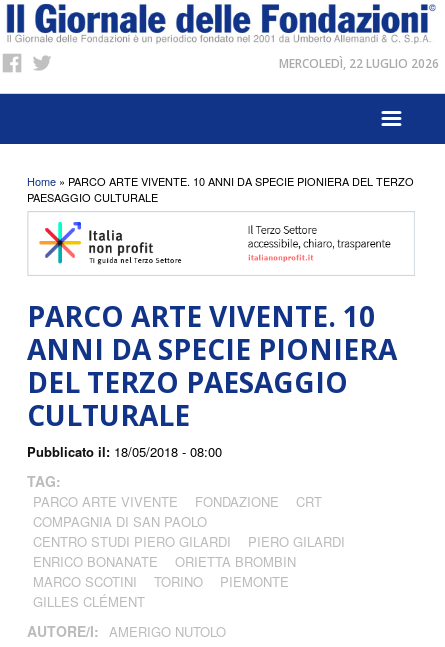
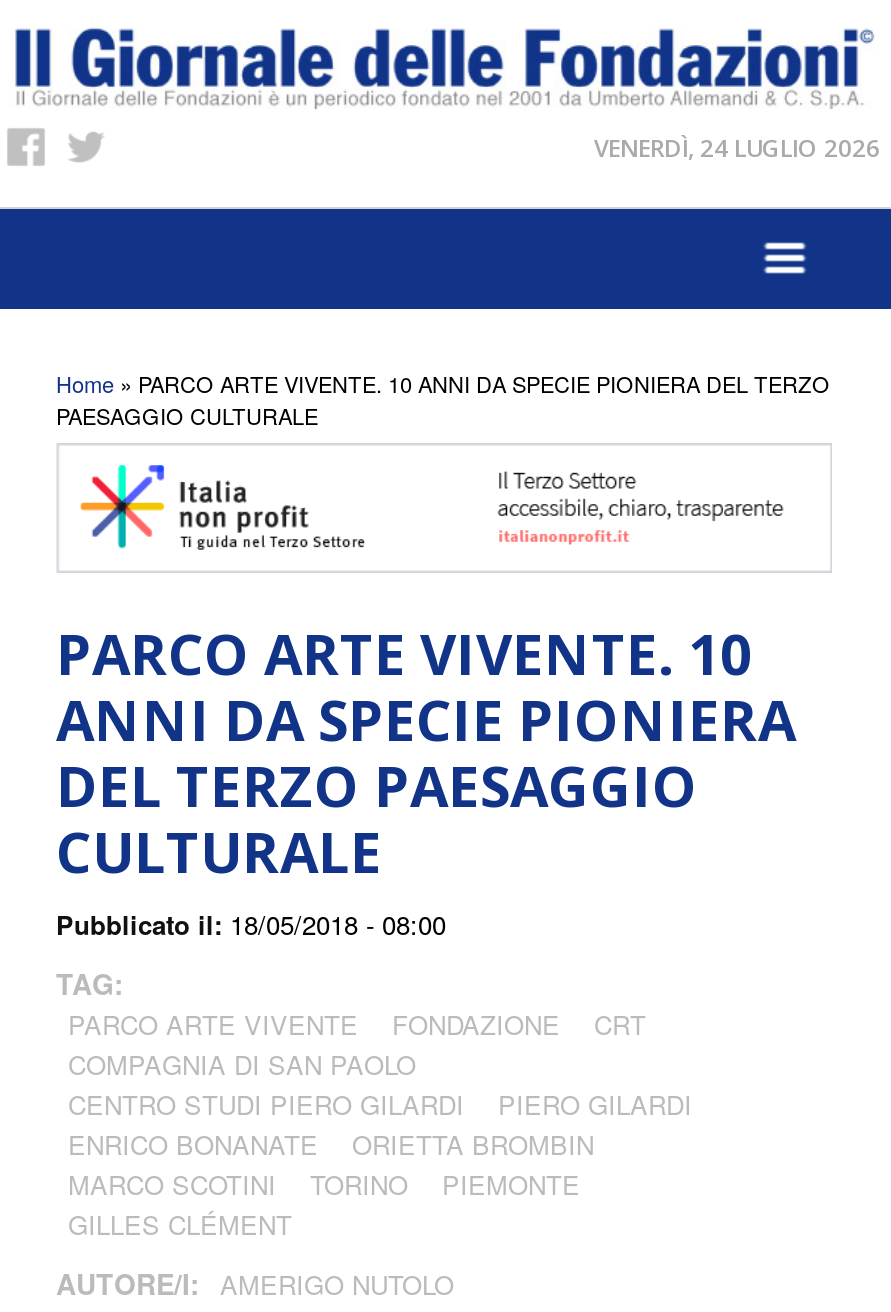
[279,55,439,72] MERCOLEDÌ, 22 LUGLIO 2026 -> [594,131,880,165] VENERDÌ, 24 LUGLIO 2026

